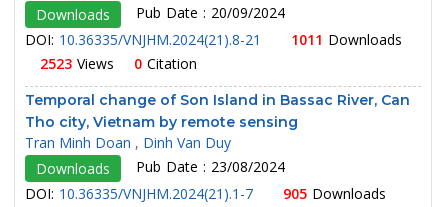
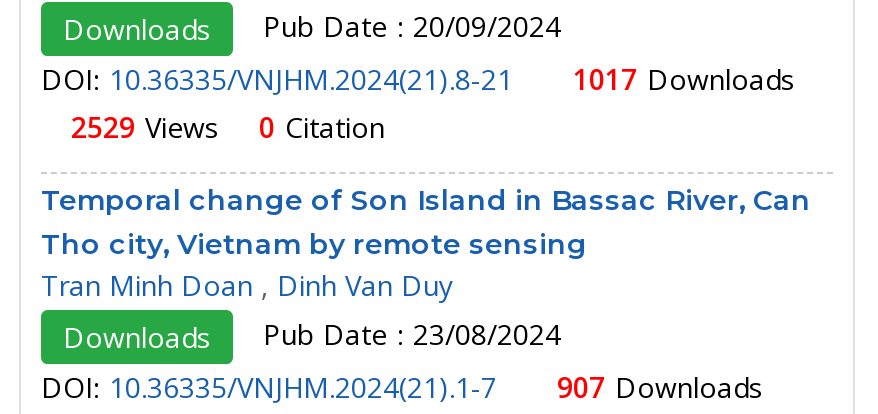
[25,30,402,49] DOI: 10.36335/VNJHM.2024(21).8-21 1011 Downloads -> [41,60,795,98] DOI: 10.36335/VNJHM.2024(21).8-21 1017 Downloads
[40,54,197,73] 2523 Views 0 Citation -> [71,108,385,146] 2529 Views 0 Citation
[25,184,386,203] DOI: 10.36335/VNJHM.2024(21).1-7 905 Downloads -> [41,368,763,406] DOI: 10.36335/VNJHM.2024(21).1-7 907 Downloads

